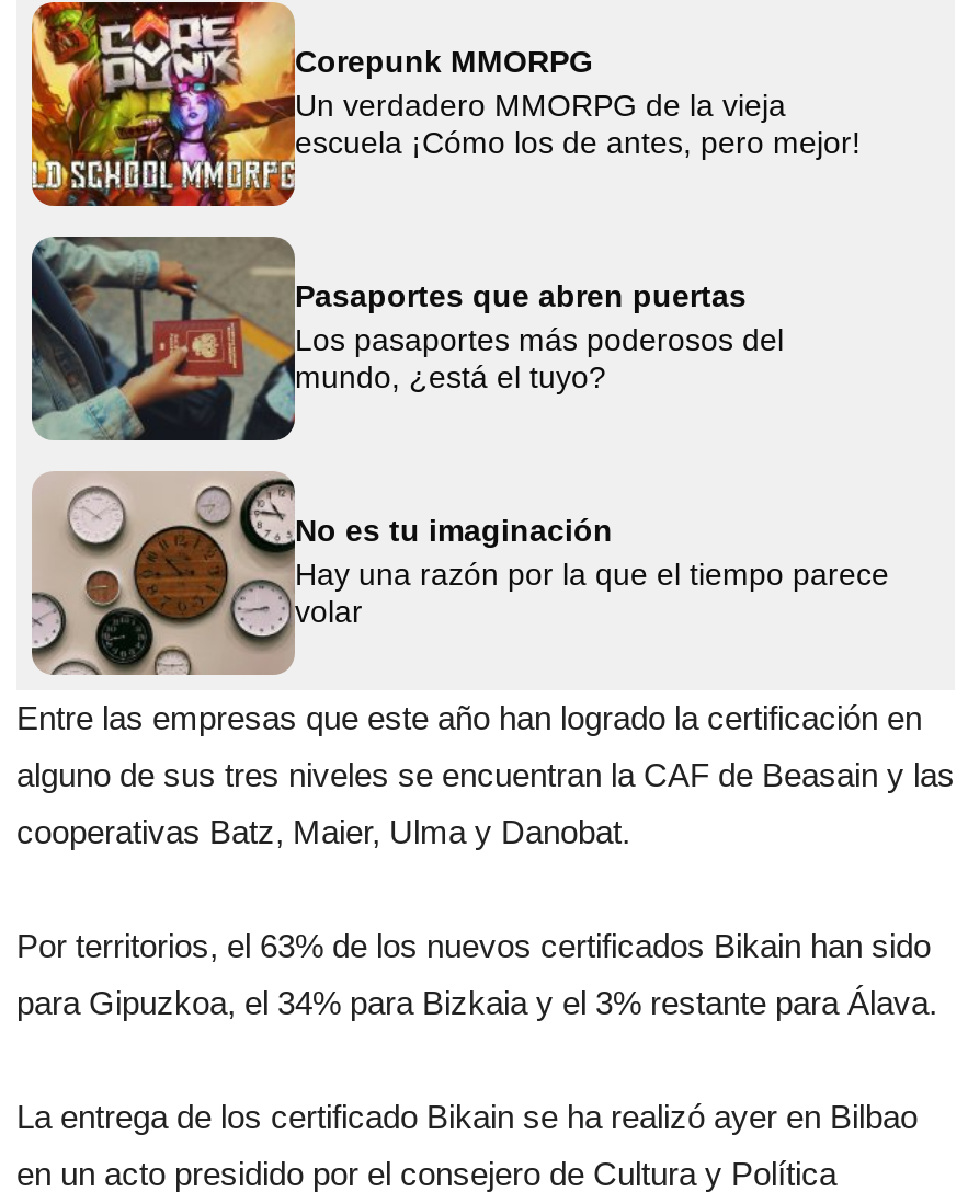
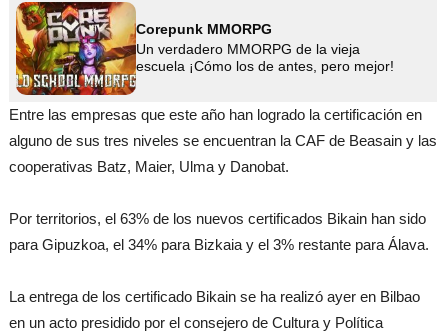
[30,234,784,443] [image] | Pasaportes que abren puertas | Los pasaportes más poderosos del | mundo, ¿está el tuyo? -> none
[32,471,889,675] [image] | No es tu imaginación | Hay una razón por la que el tiempo parece | volar -> none

